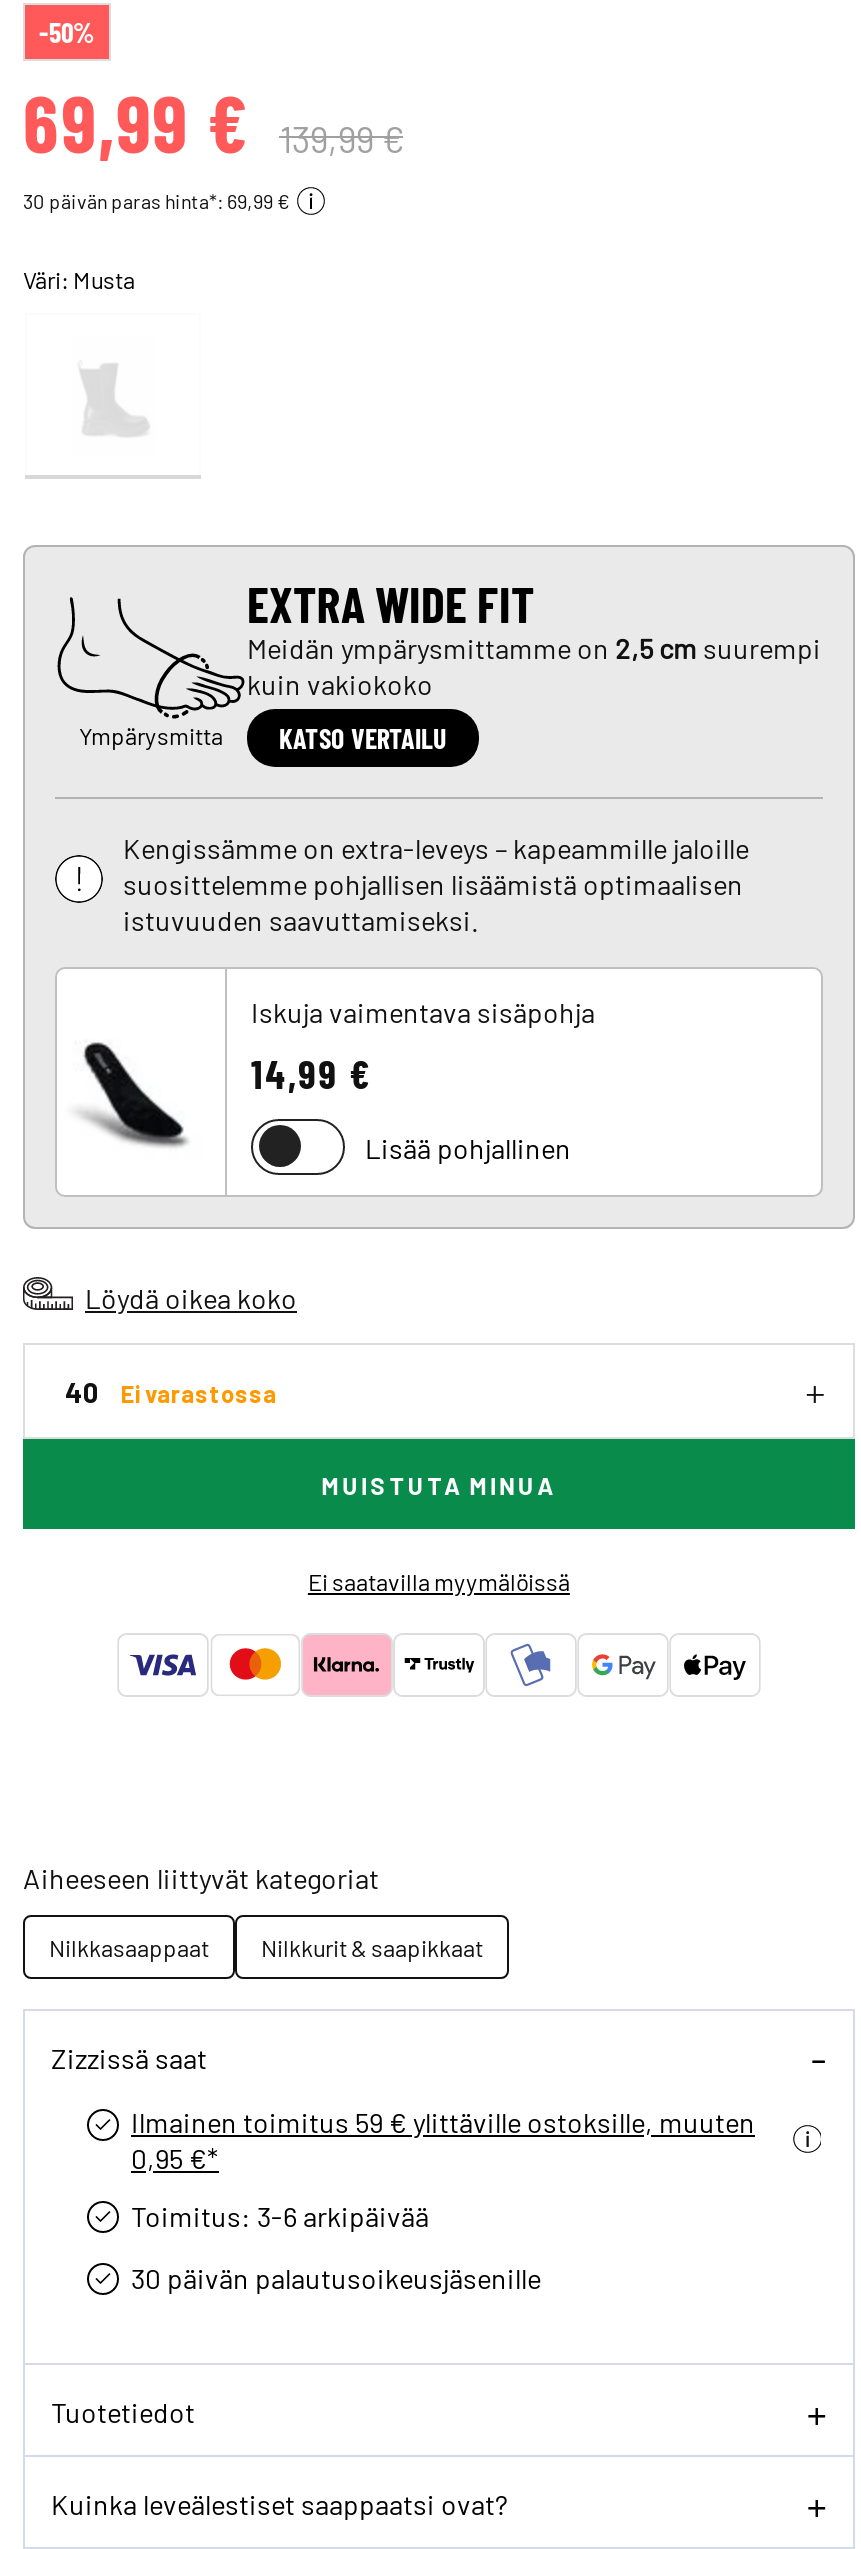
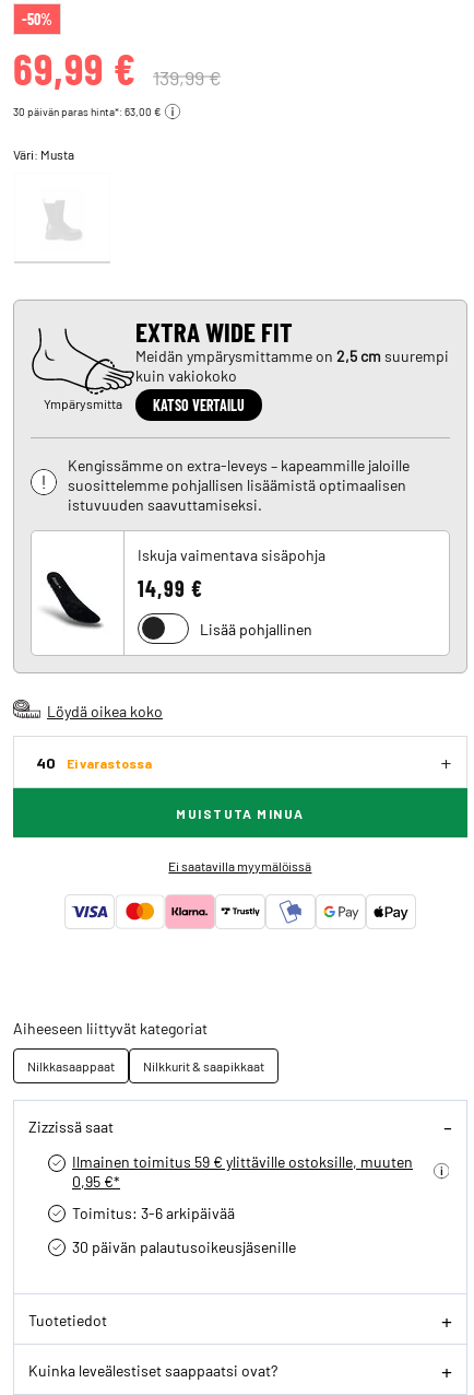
[23,188,289,214] 30 päivän paras hinta*: 69,99 € -> [13,104,161,119] 30 päivän paras hinta*: 63,00 €

